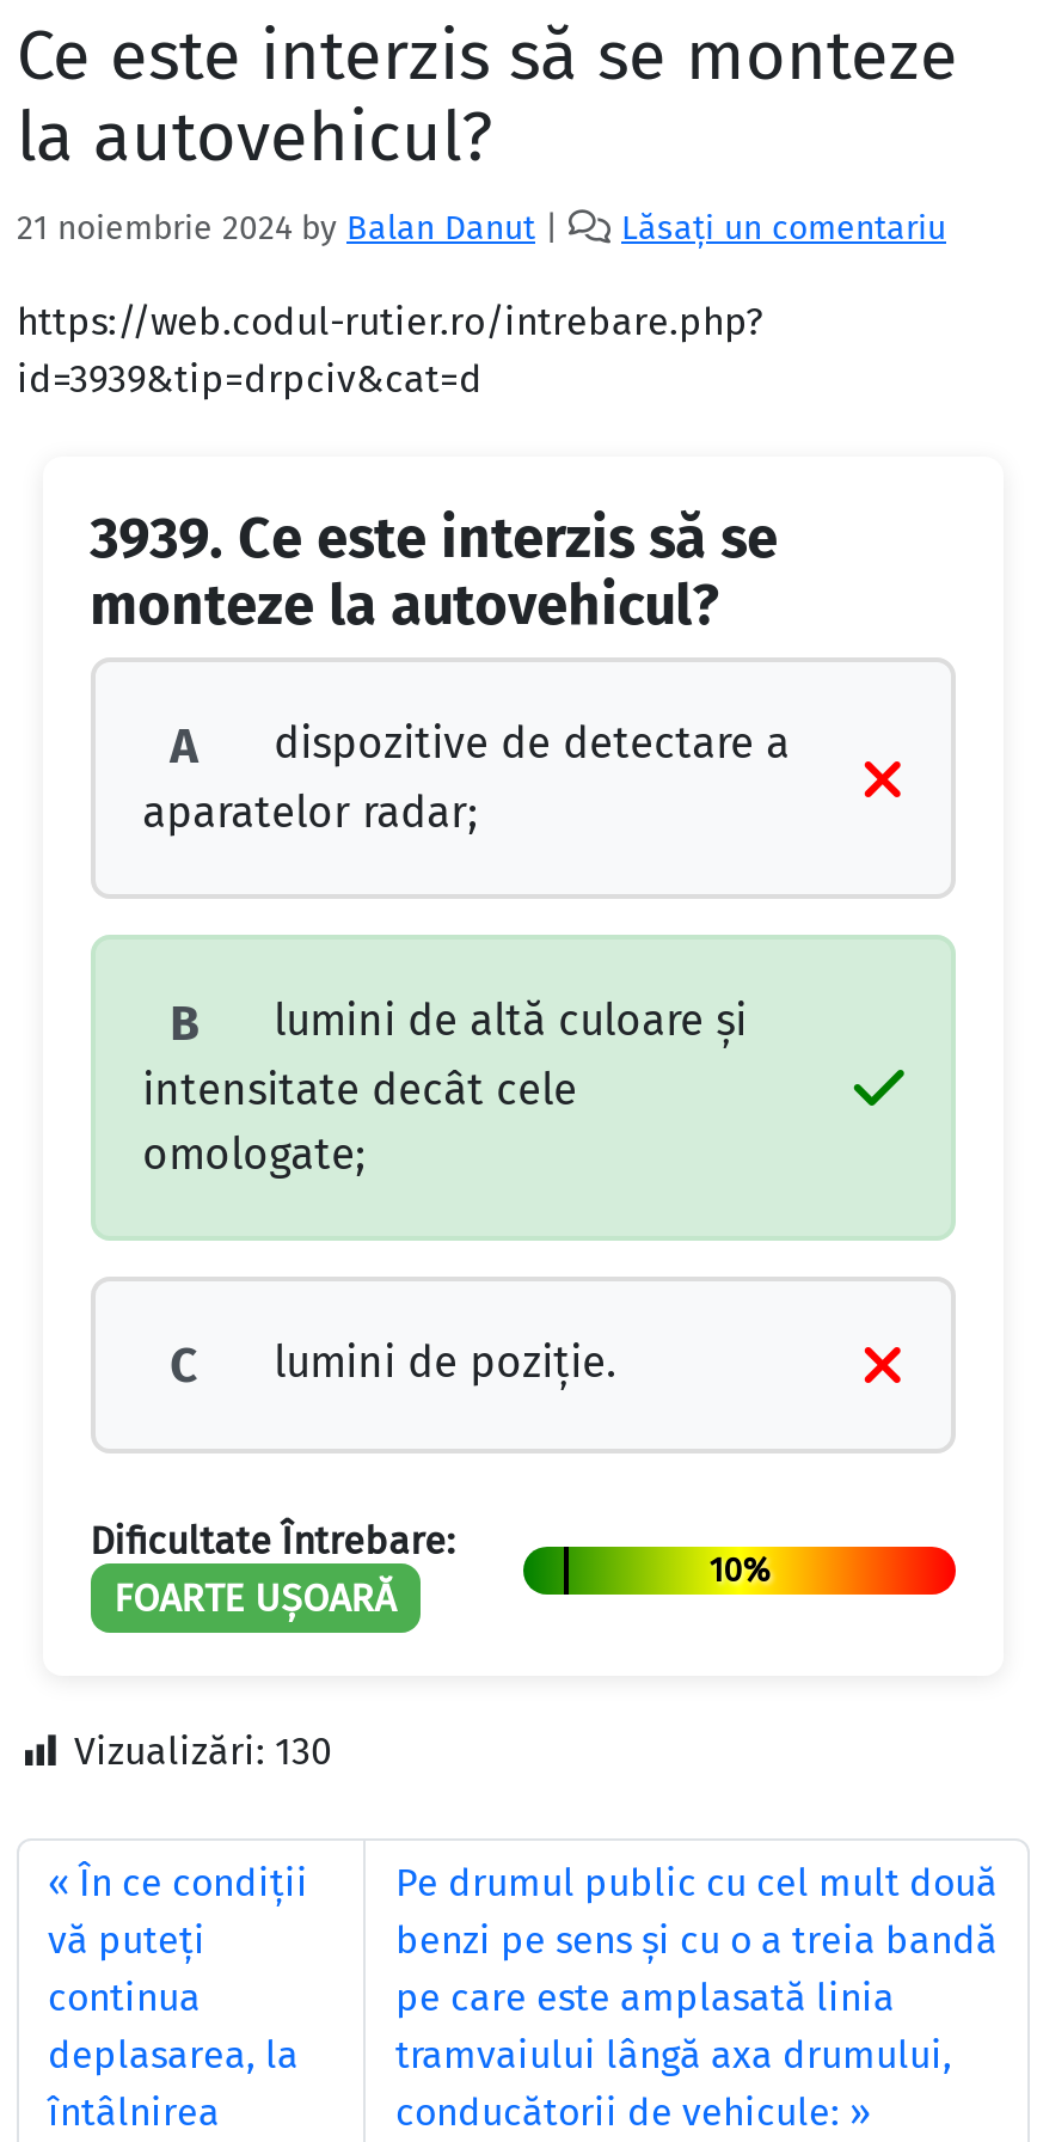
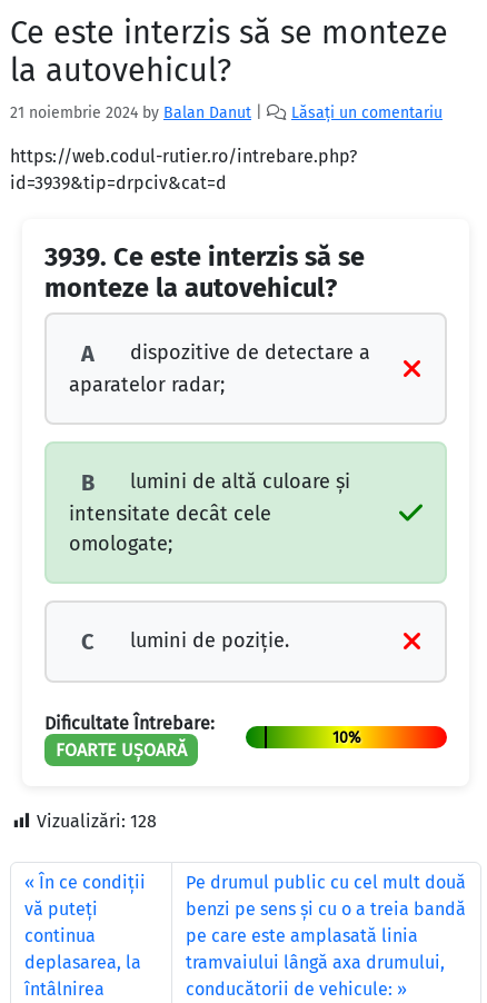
[74,1728,332,1774] Vizualizări: 130 -> [37,811,157,832] Vizualizări: 128

